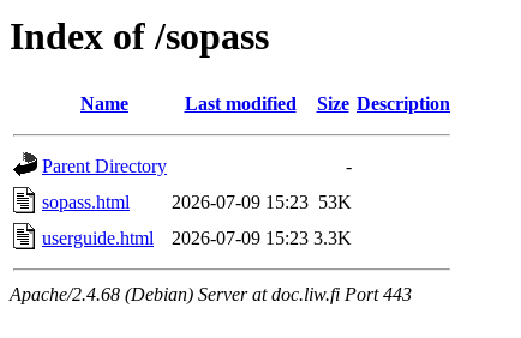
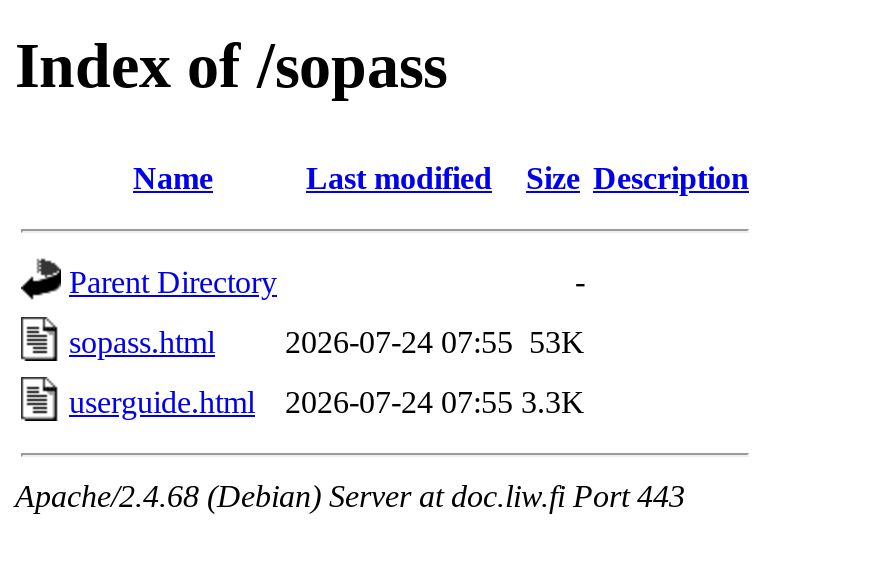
[172,192,352,212] 2026-07-09 15:23 53K -> [285,325,585,359] 2026-07-24 07:55 53K
[42,228,352,248] userguide.html 2026-07-09 15:23 3.3K -> [69,385,585,419] userguide.html 2026-07-24 07:55 3.3K

